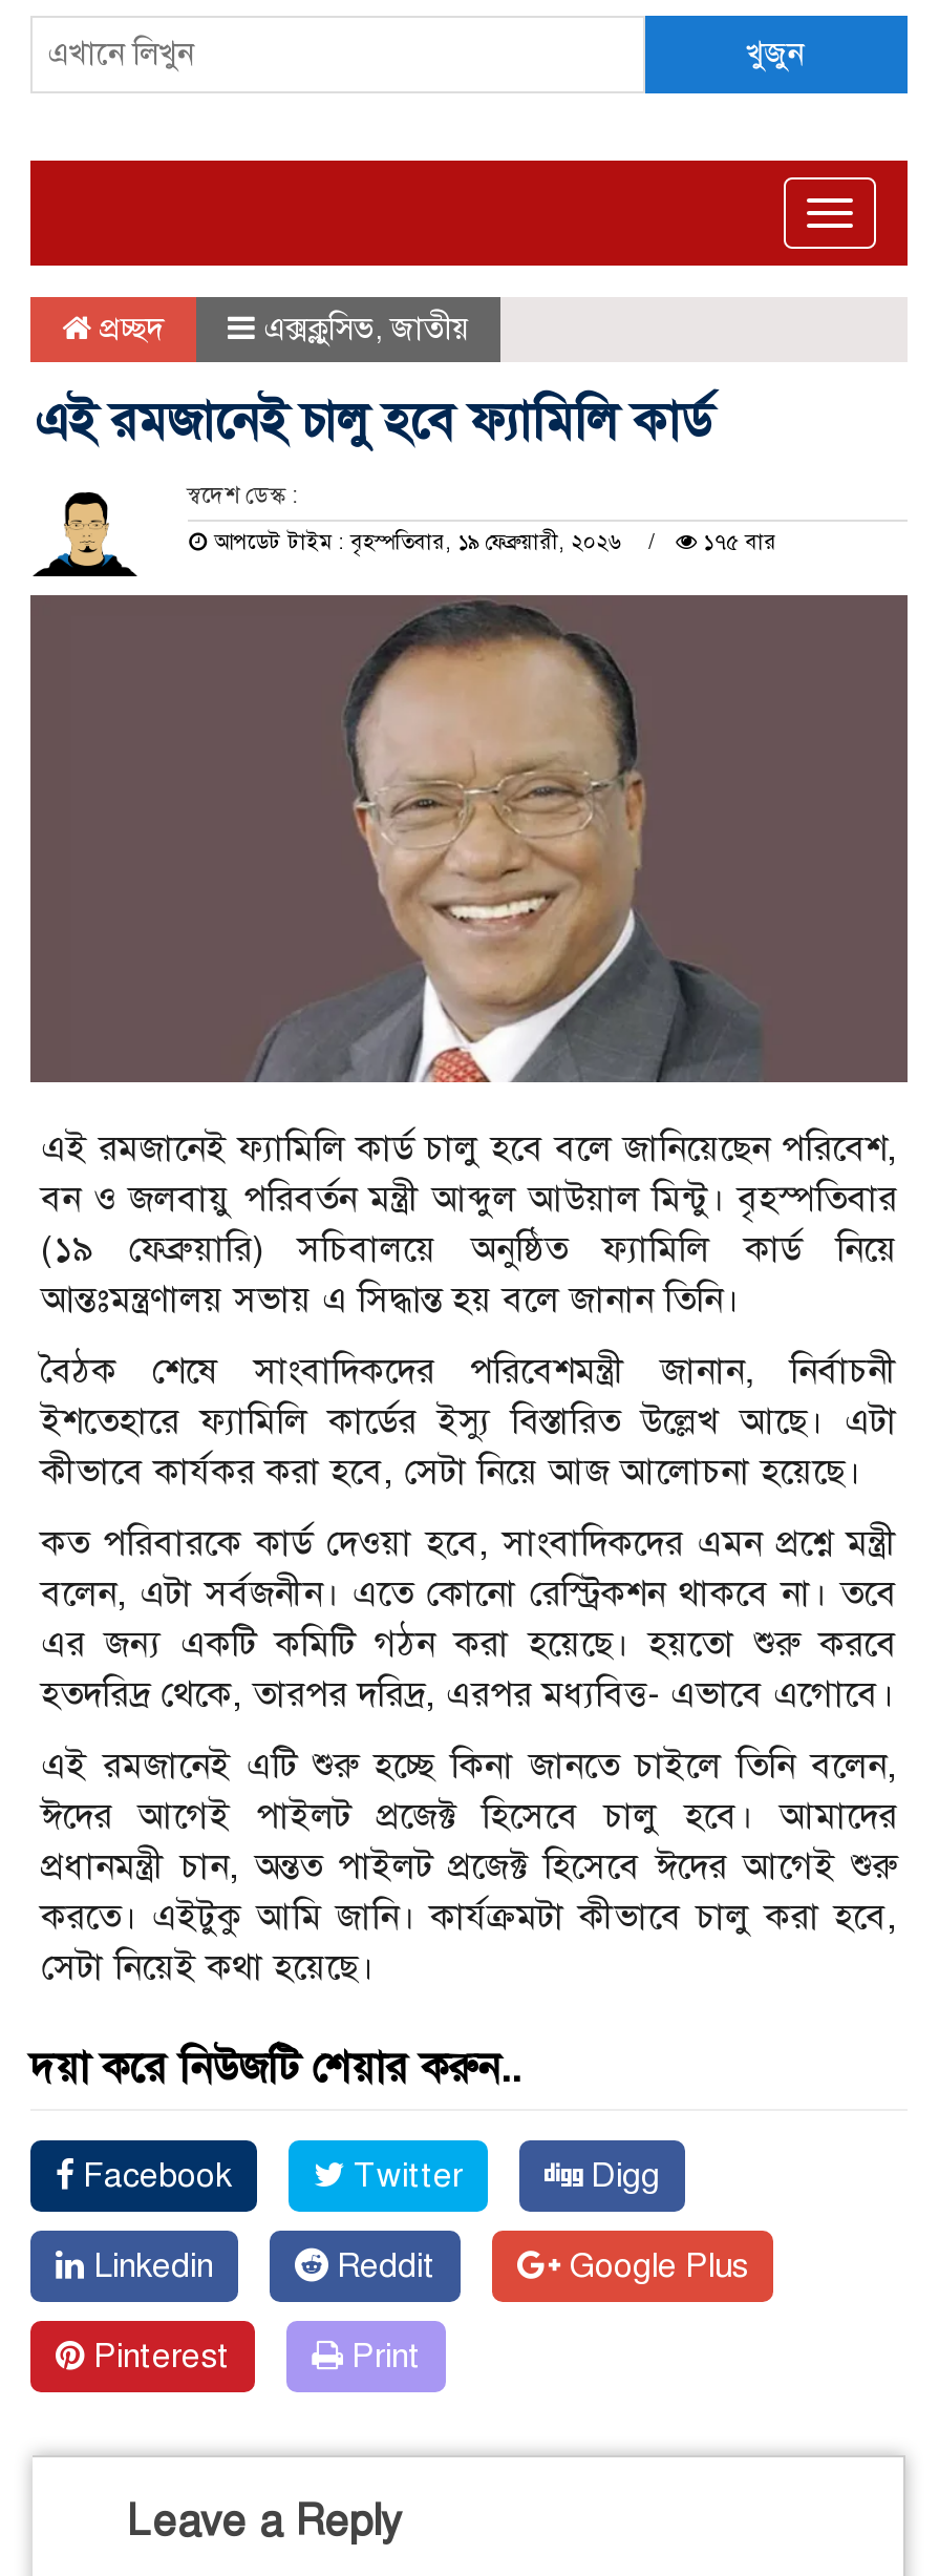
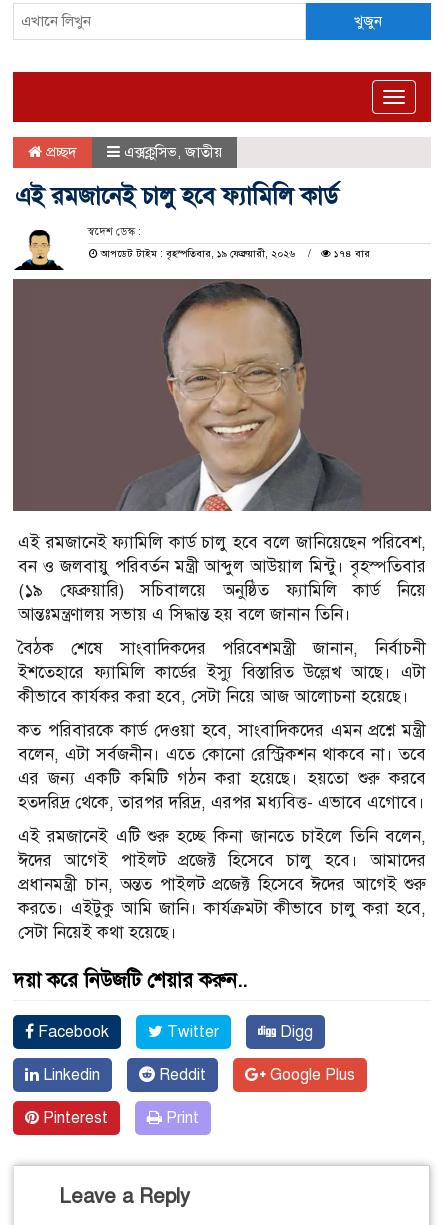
[697,527,777,554] ১৭৫ বার -> [331,246,370,259] ১৭৪ বার

